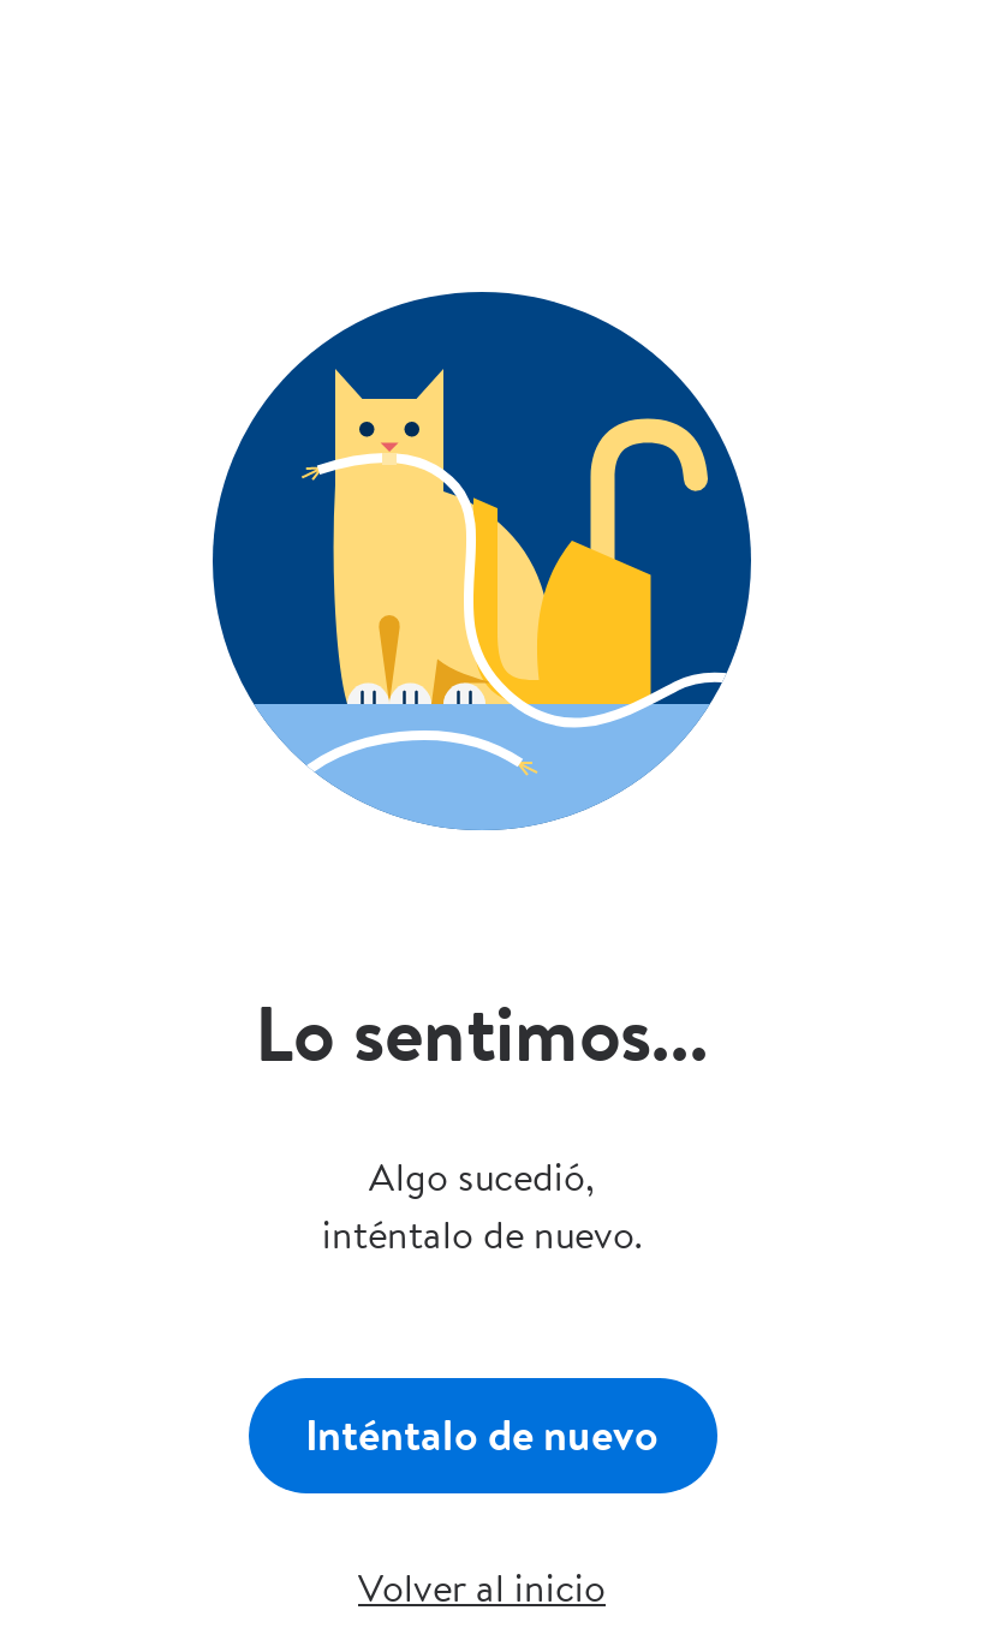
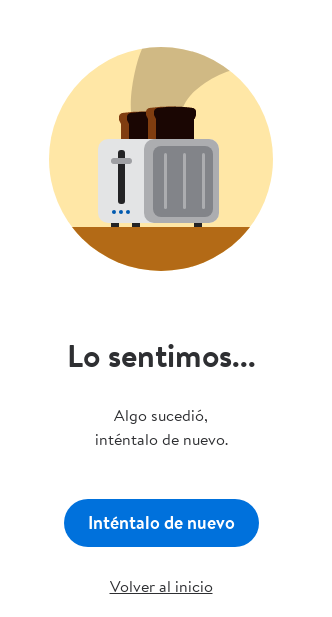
[210,290,753,833] [image] -> [49,47,273,272] [image]

